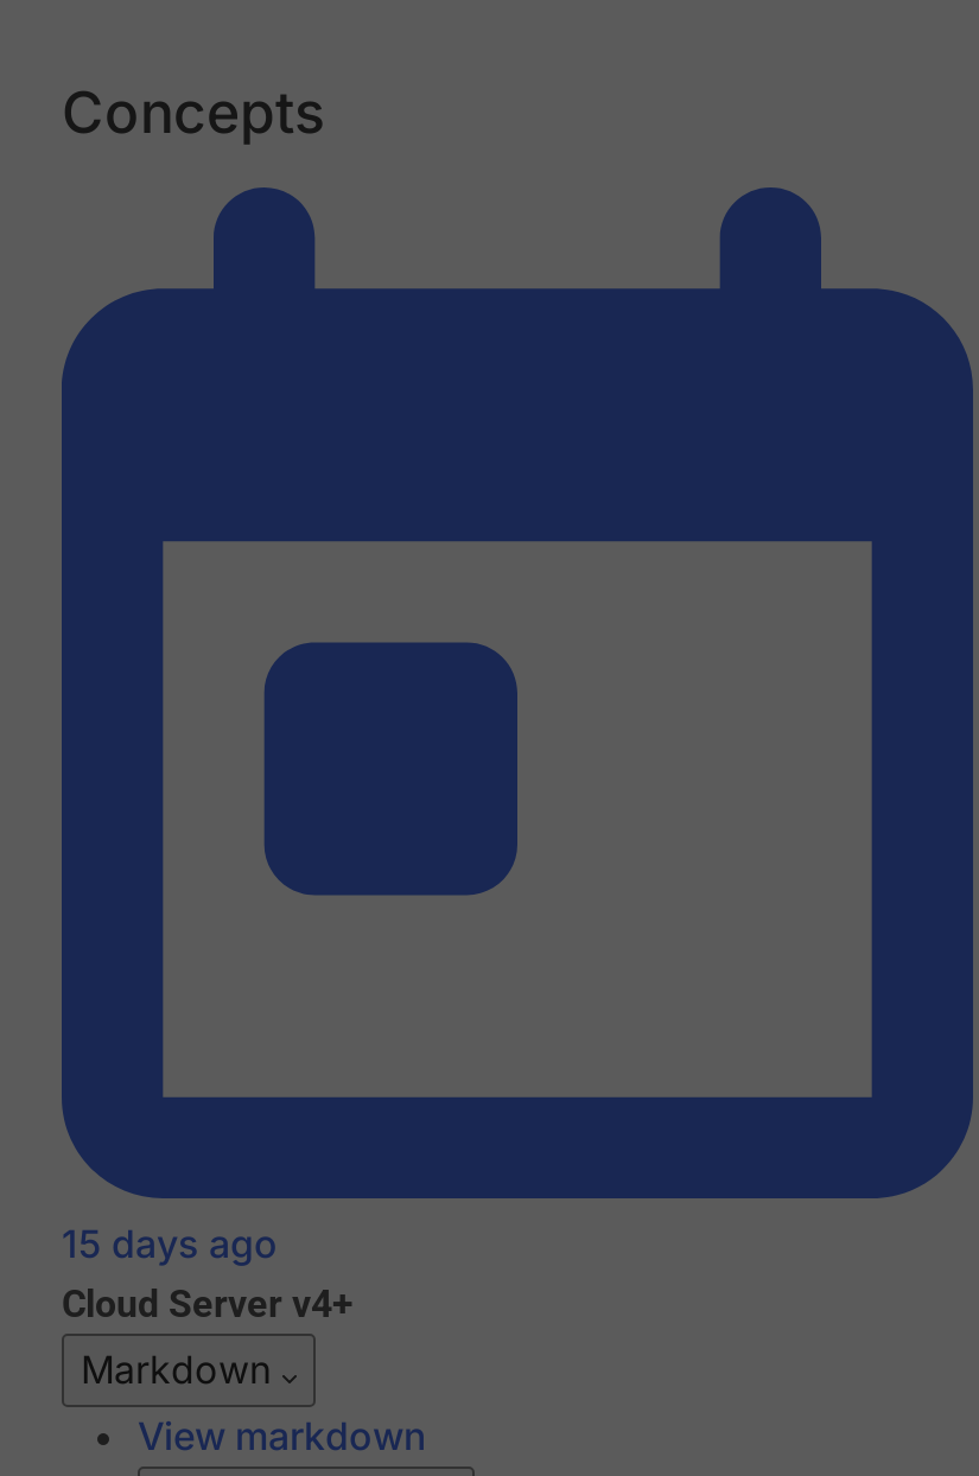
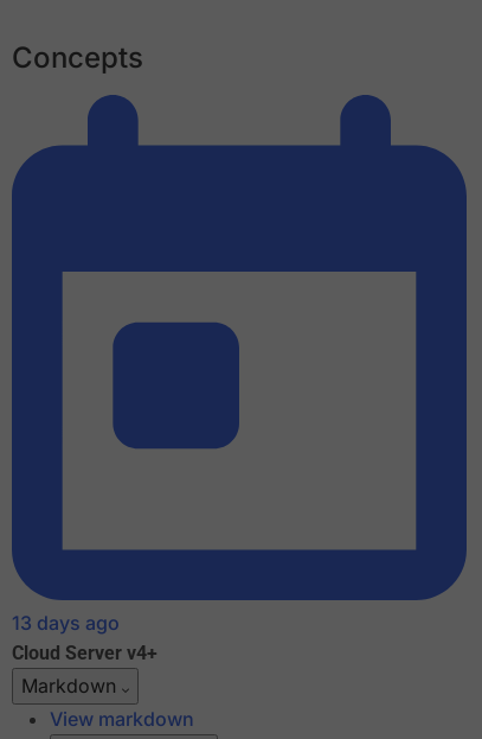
[62,1221,278,1268] 15 days ago -> [12,611,120,635] 13 days ago

